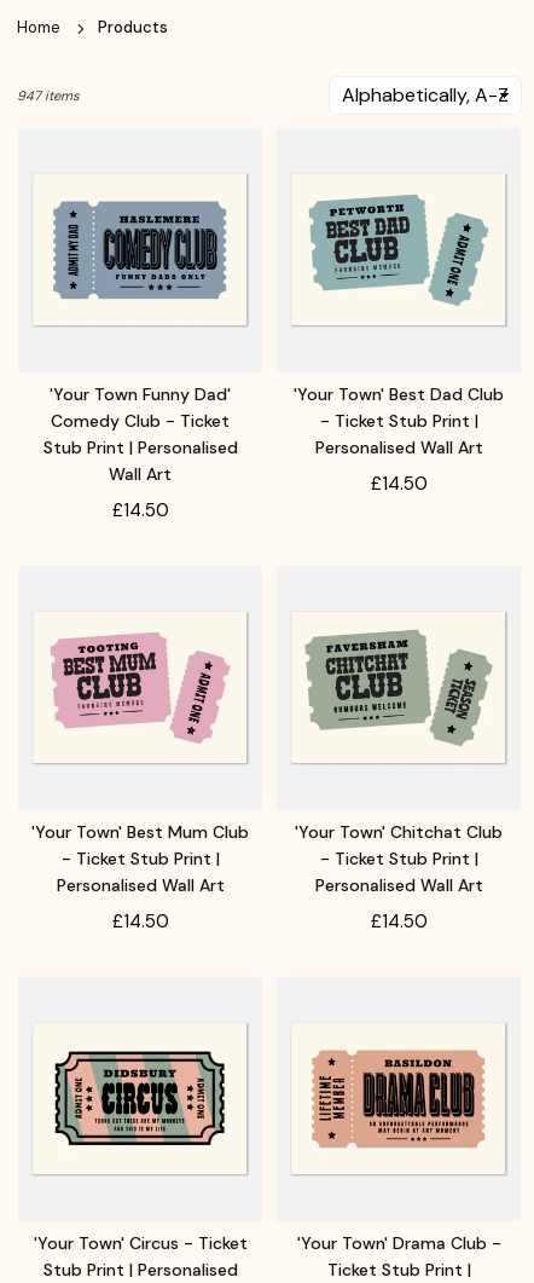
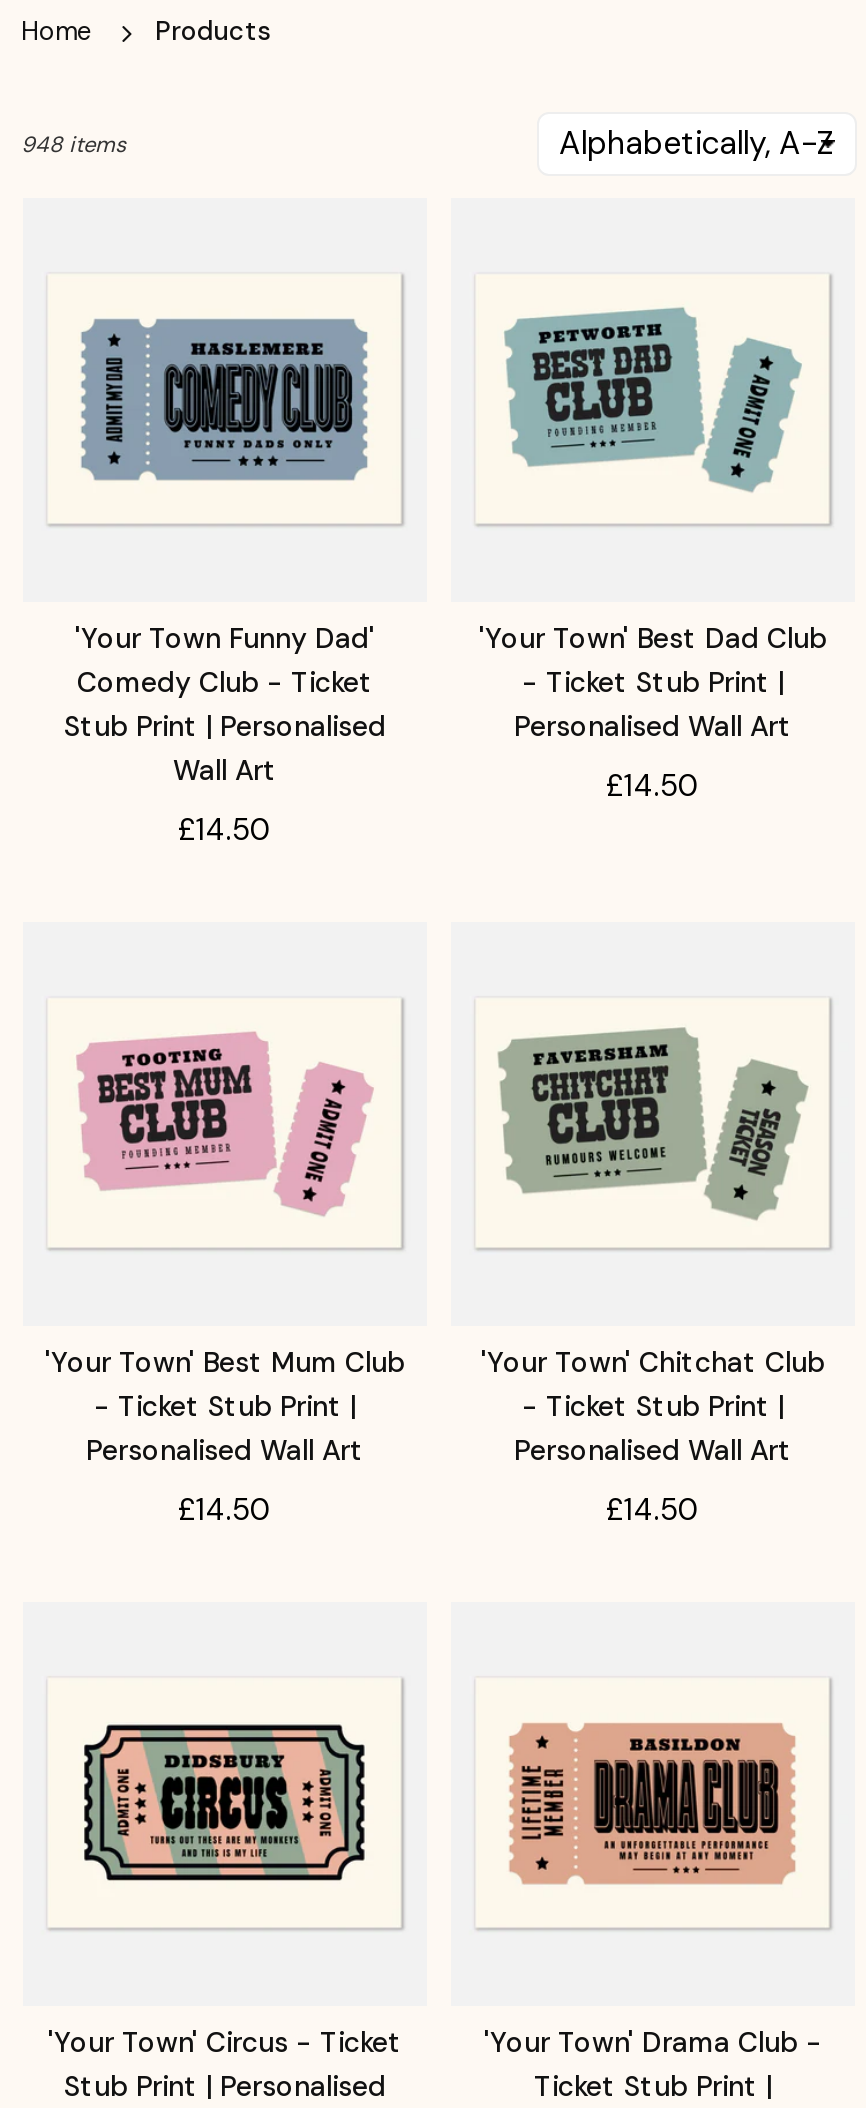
[17,86,80,103] 947 items -> [21,129,127,157] 948 items

